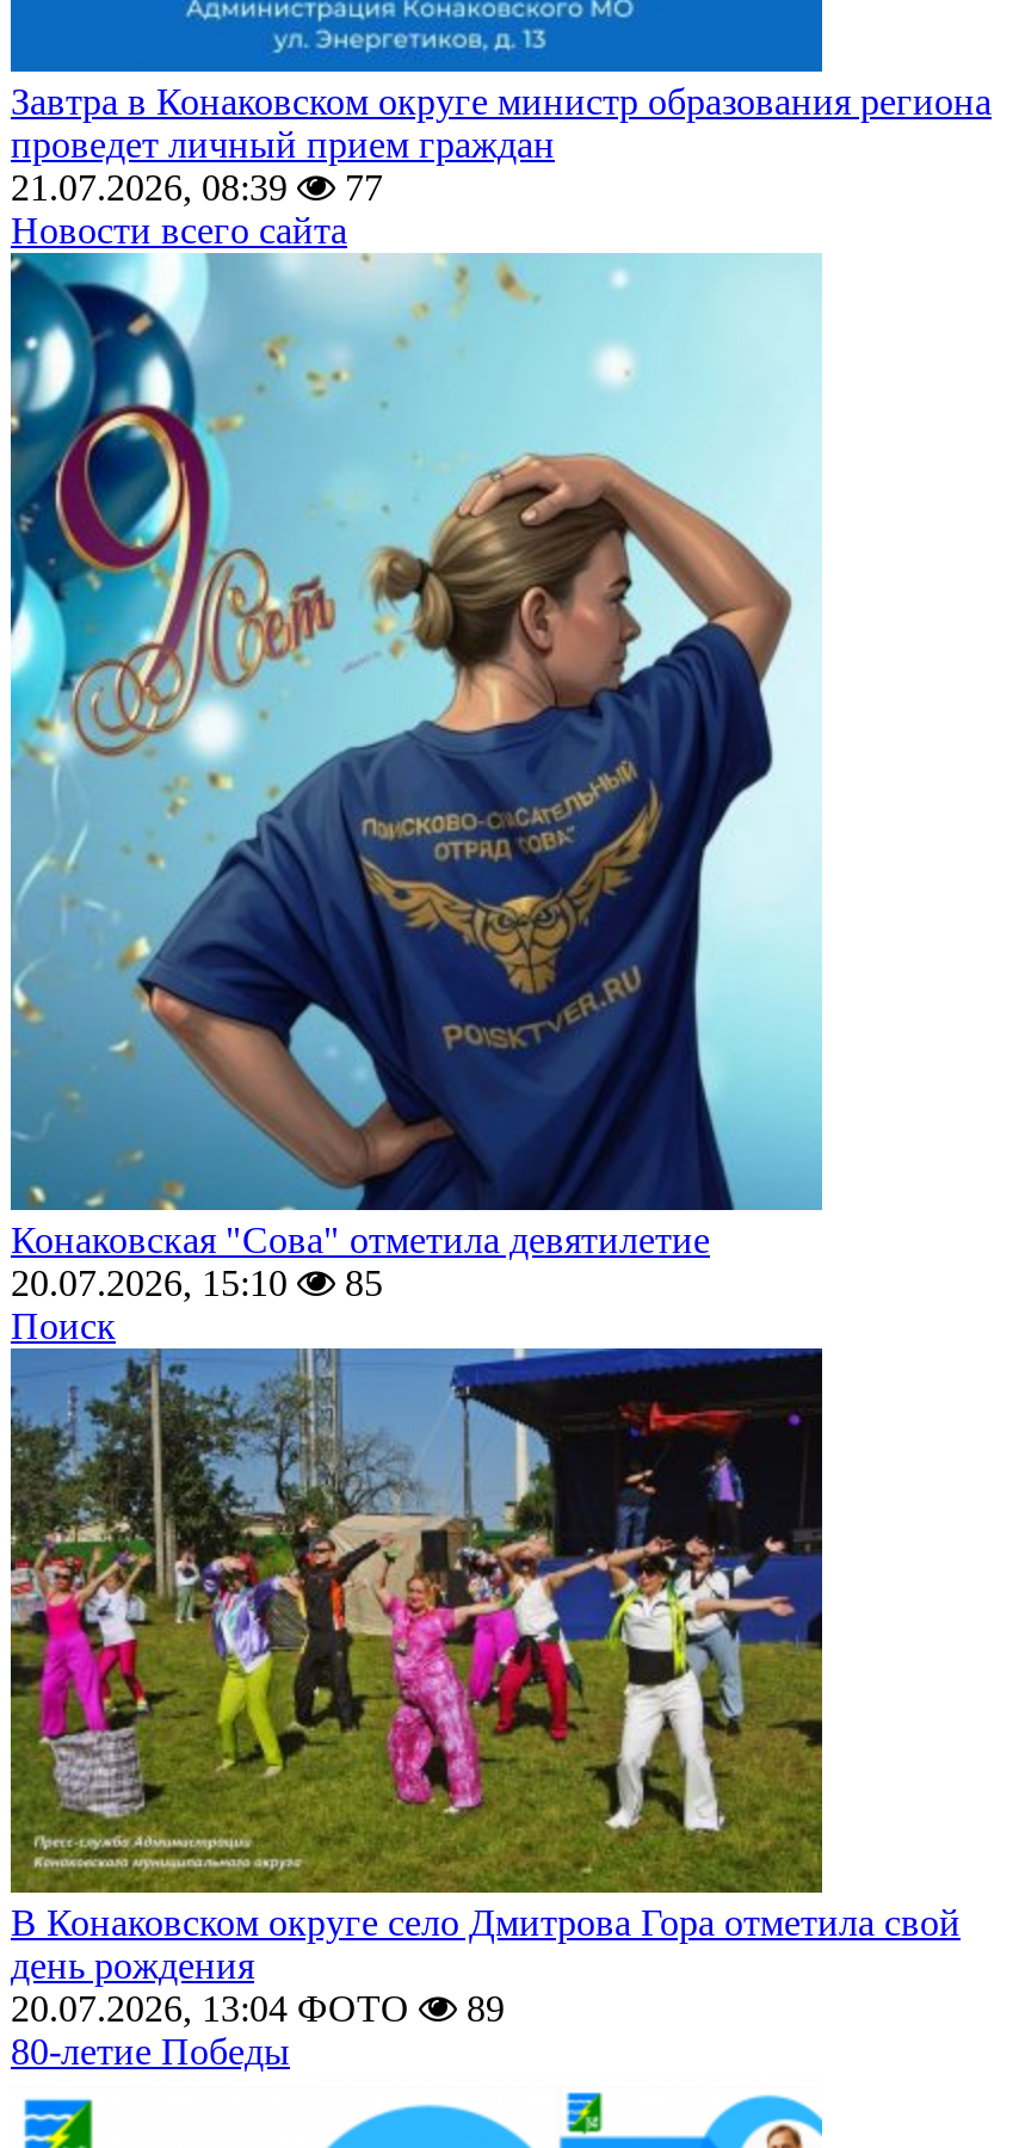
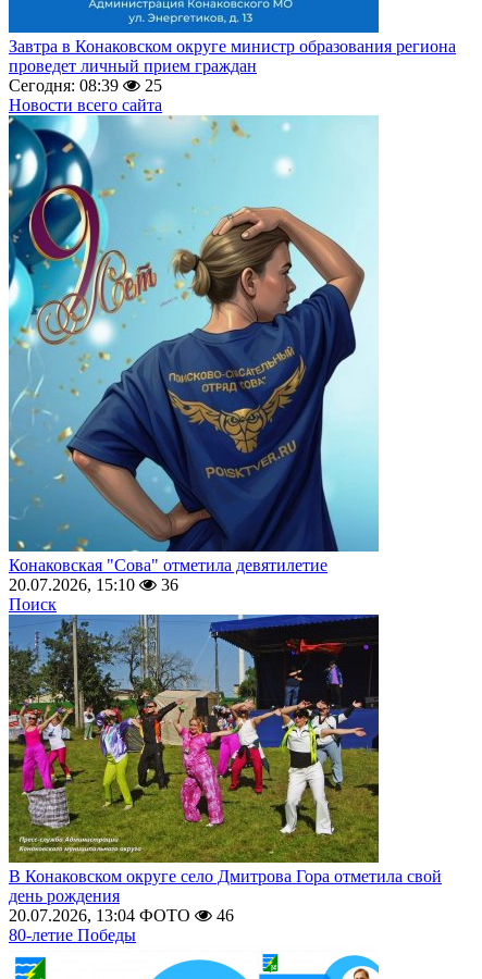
[11,167,383,208] 21.07.2026, 08:39 | 77 -> [9,76,162,95] Сегодня: 08:39 | 25
[11,1263,383,1303] 20.07.2026, 15:10 85 -> [9,575,178,594] 20.07.2026, 15:10 36
[11,1988,505,2029] 20.07.2026, 13:04 ФОТО 89 -> [9,906,234,925] 20.07.2026, 13:04 ФОТО 46

